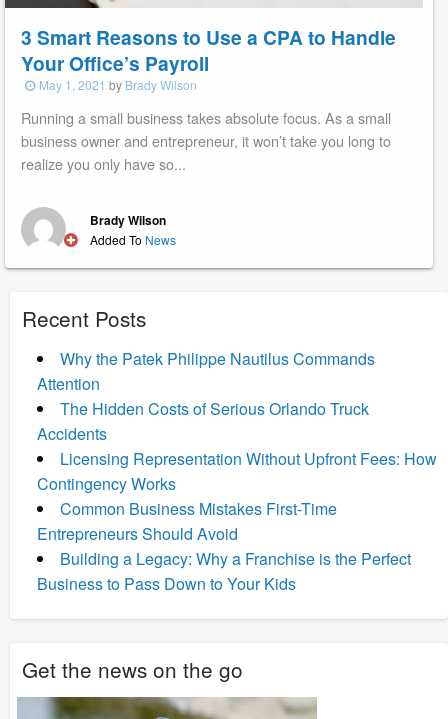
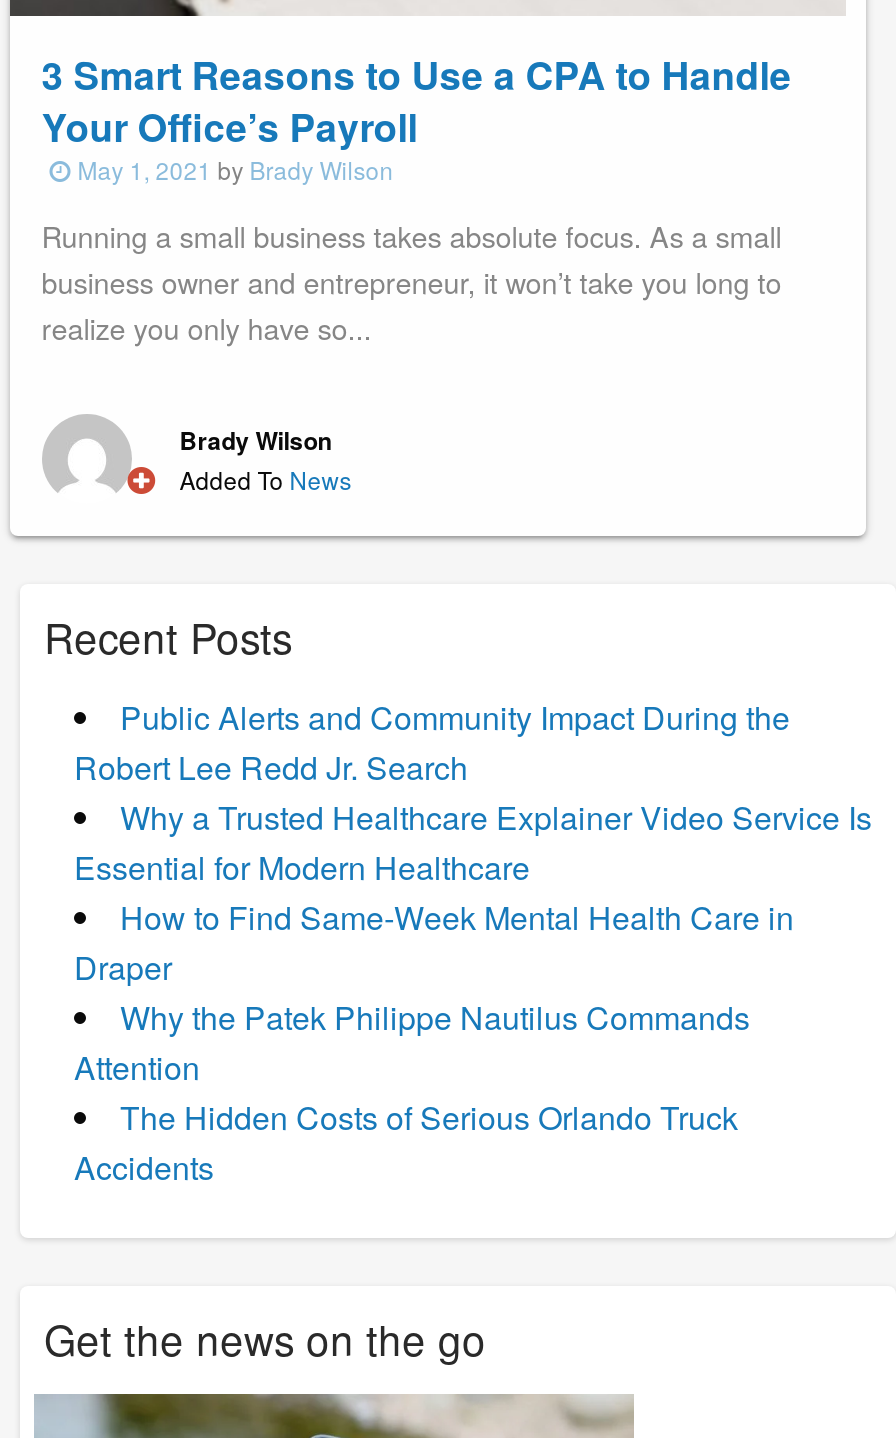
none -> [74,695,872,991] Public Alerts and Community Impact During the | Robert Lee Redd Jr. Search | Why a Trusted Healthcare Explainer Video Service Is | Essential for Modern Healthcare | How to Find Same-Week Mental Health Care in | Draper
moved [37,347,375,445] -> [74,995,750,1191]: Why the Patek Philippe Nautilus Commands | Attention | The Hidden Costs of Serious Orlando Truck | Accidents
[37,447,437,595] Licensing Representation Without Upfront Fees: How | Contingency Works | Common Business Mistakes First-Time | Entrepreneurs Should Avoid | Building a Legacy: Why a Franchise is the Perfect | Business to Pass Down to Your Kids -> none

